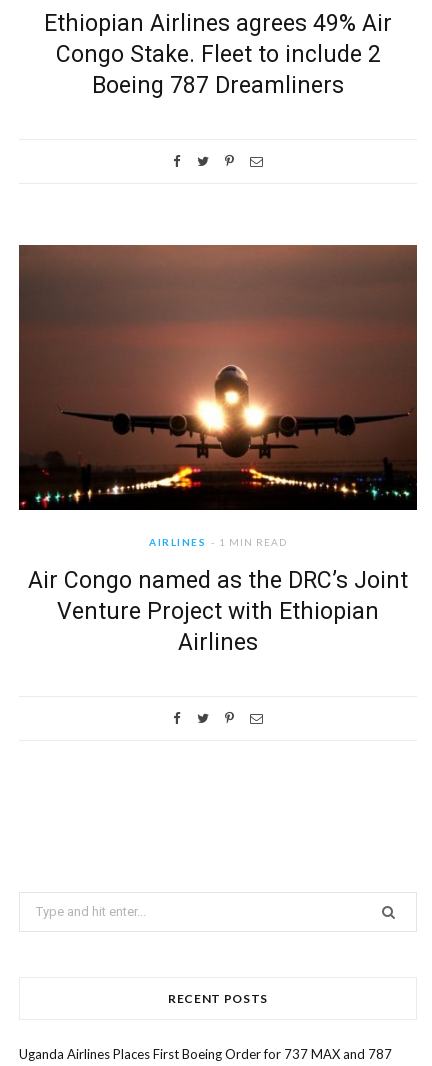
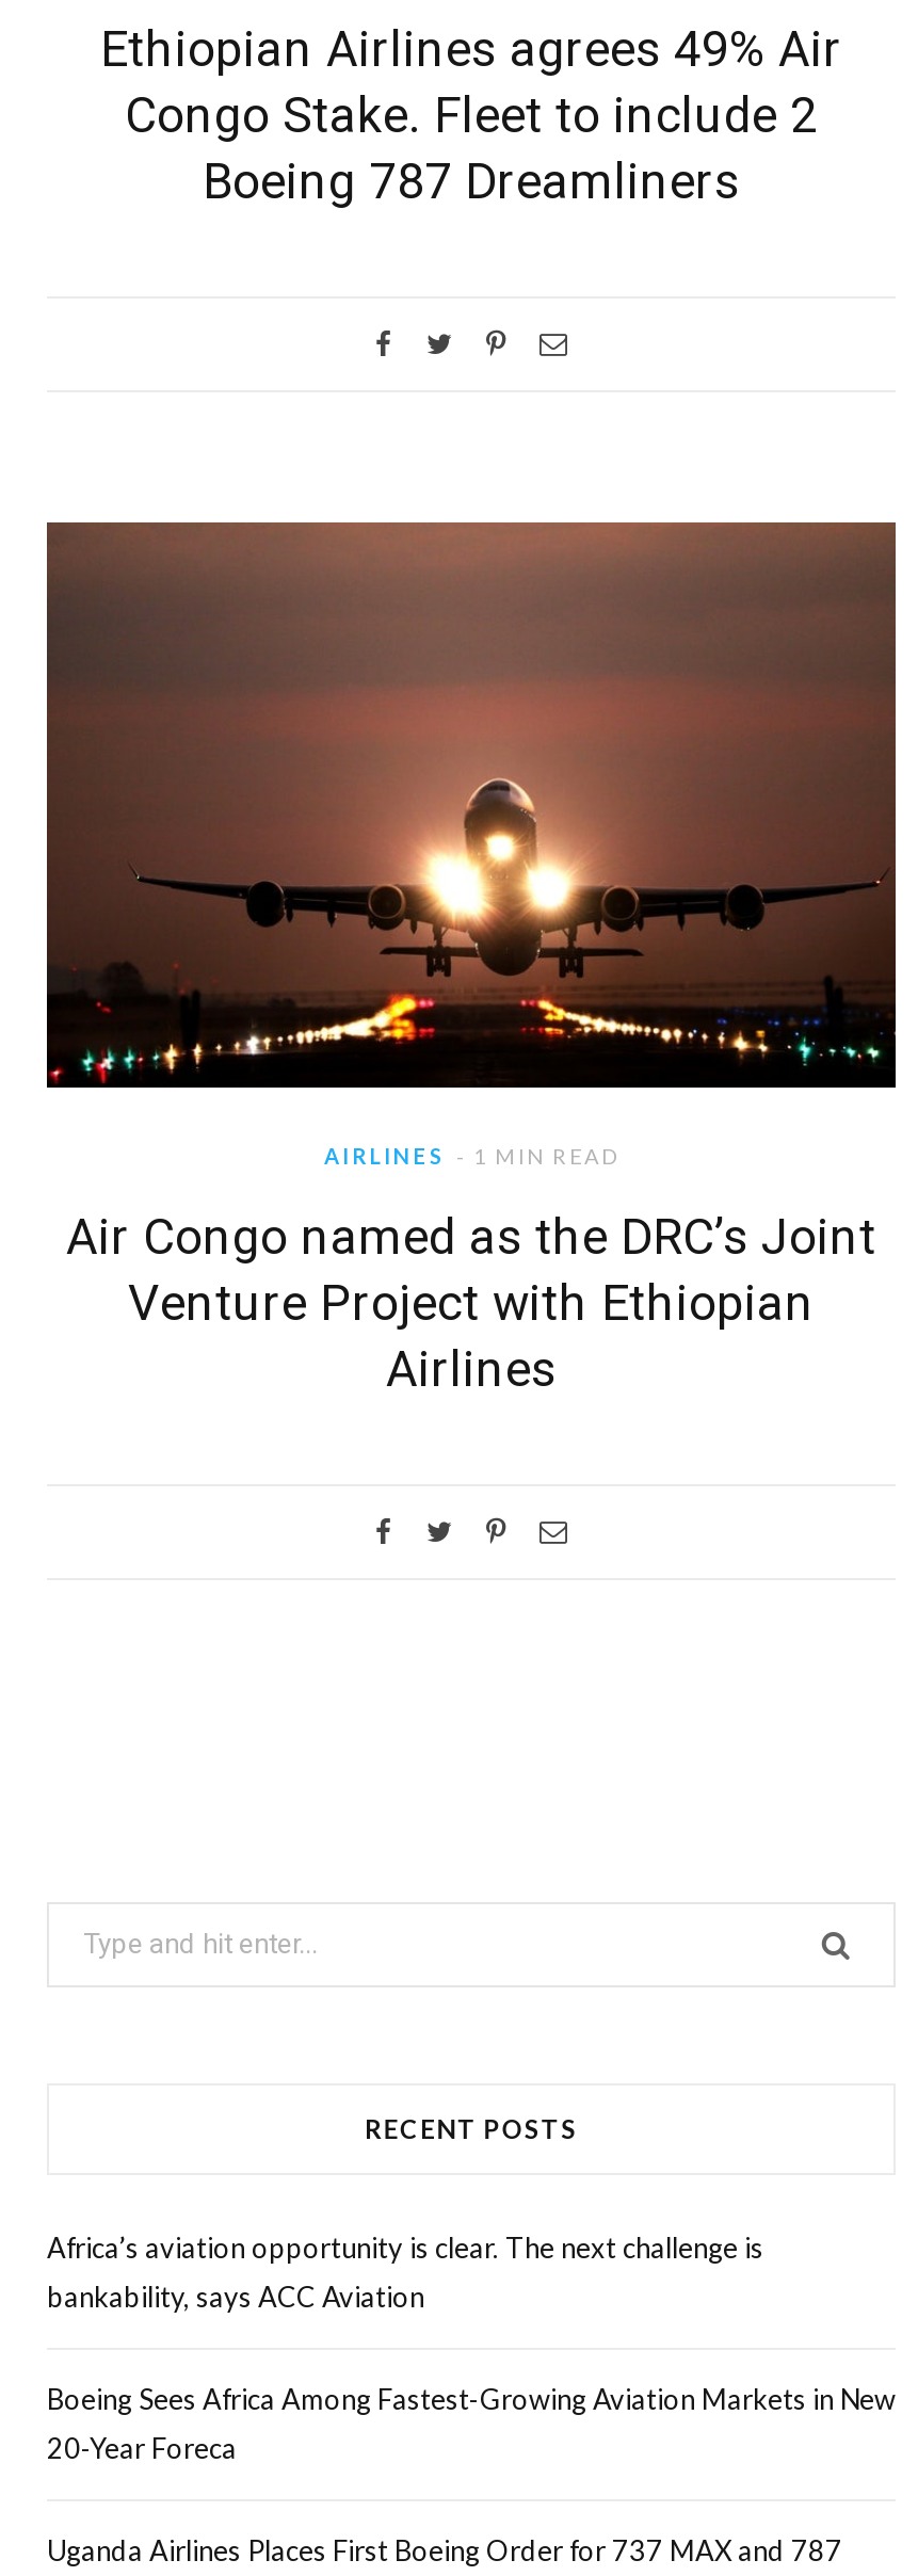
none -> [47,2230,896,2465] Africa’s aviation opportunity is clear. The next challenge is | bankability, says ACC Aviation | Boeing Sees Africa Among Fastest-Growing Aviation Markets in New | 20-Year Foreca

